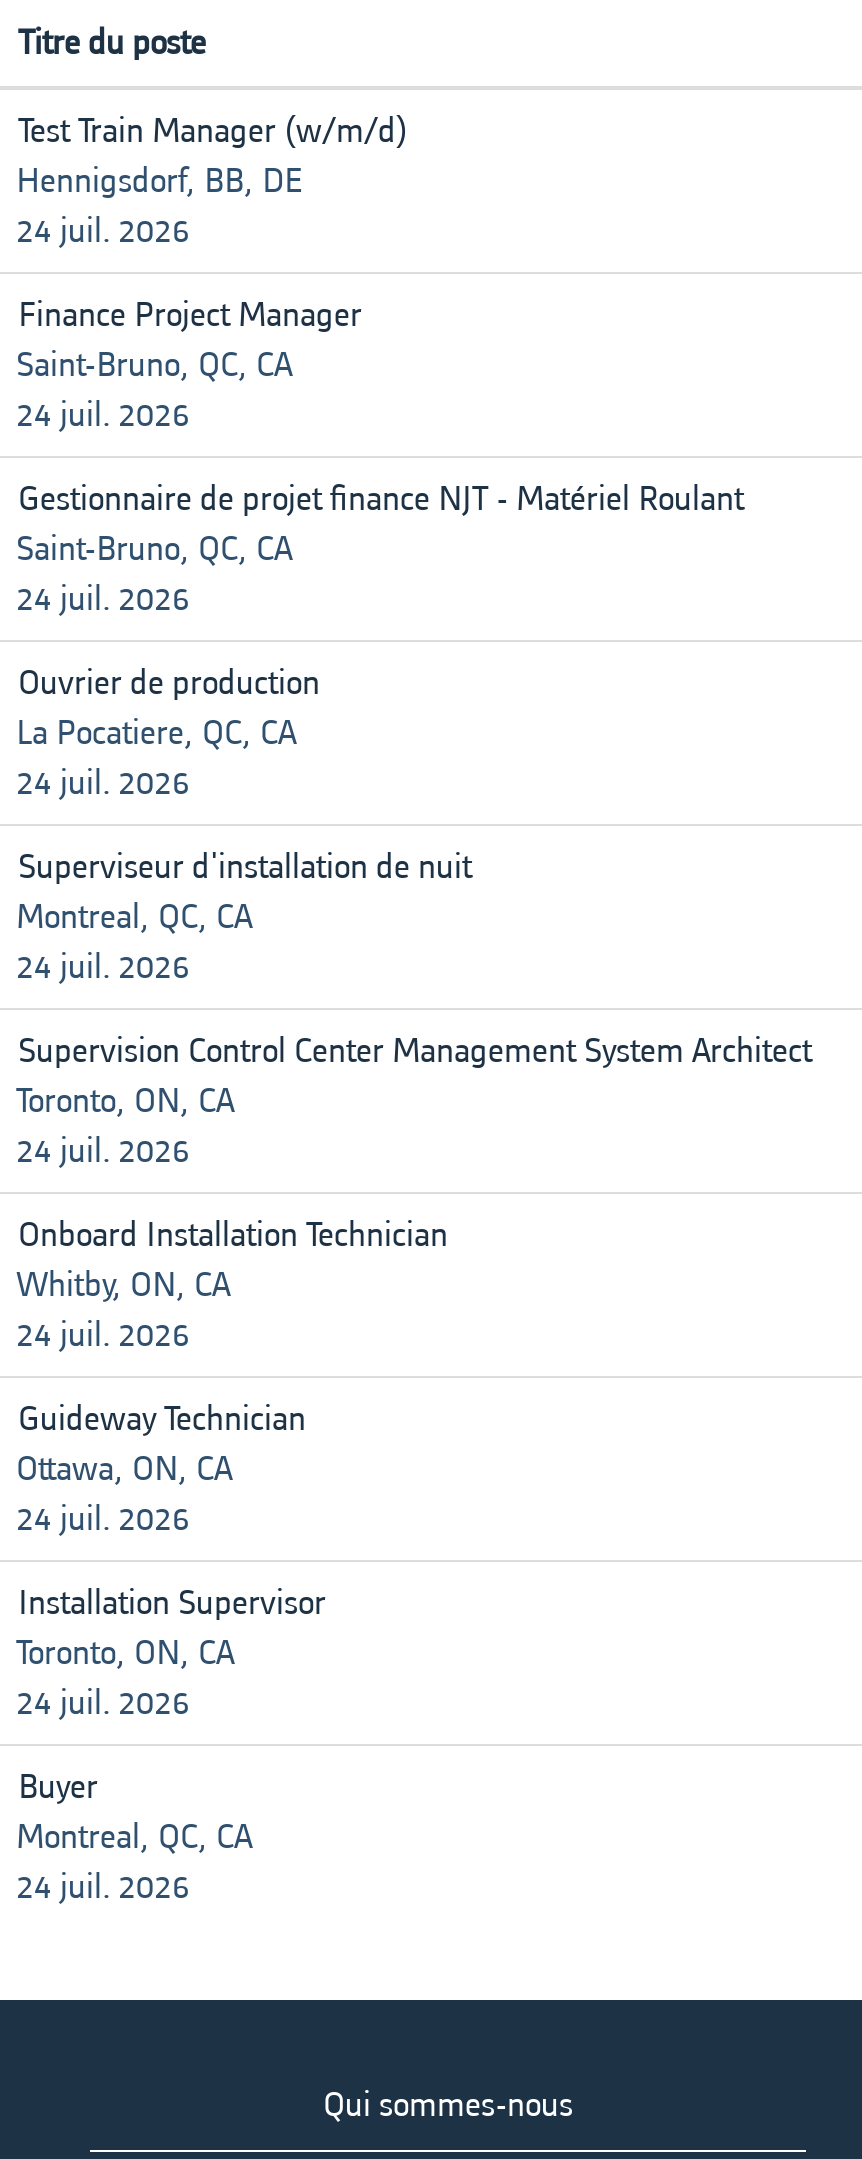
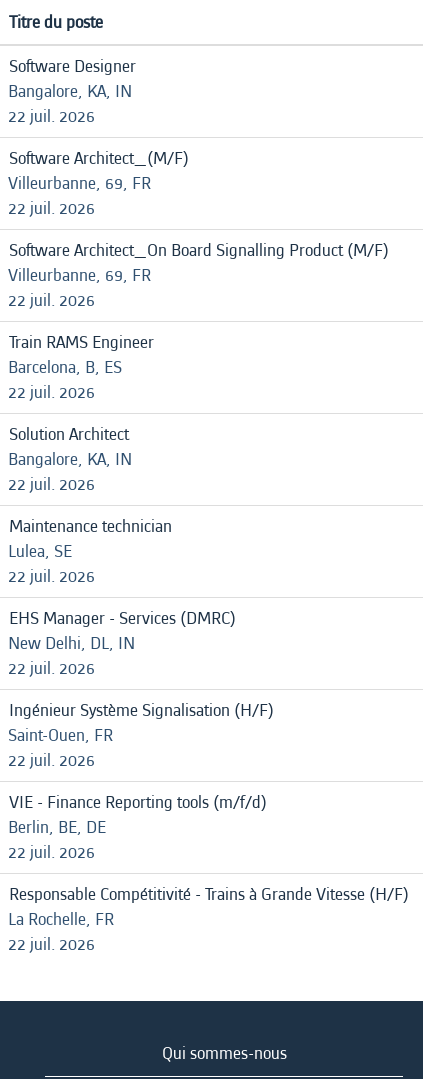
[16,106,408,256] Test Train Manager (w/m/d) | Hennigsdorf, BB, DE | 24 juil. 2026 -> [8,54,136,129] Software Designer | Bangalore, KA, IN | 22 juil. 2026
[16,290,362,440] Finance Project Manager | Saint-Bruno, QC, CA | 24 juil. 2026 -> [8,146,189,221] Software Architect_(M/F) | Villeurbanne, 69, FR | 22 juil. 2026
[16,474,744,624] Gestionnaire de projet finance NJT - Matériel Roulant | Saint-Bruno, QC, CA | 24 juil. 2026 -> [8,238,389,313] Software Architect_On Board Signalling Product (M/F) | Villeurbanne, 69, FR | 22 juil. 2026
[16,658,320,808] Ouvrier de production | La Pocatiere, QC, CA | 24 juil. 2026 -> [8,330,154,405] Train RAMS Engineer | Barcelona, B, ES | 22 juil. 2026
[16,842,472,992] Superviseur d'installation de nuit | Montreal, QC, CA | 24 juil. 2026 -> [8,422,132,497] Solution Architect | Bangalore, KA, IN | 22 juil. 2026
[16,1026,812,1176] Supervision Control Center Management System Architect | Toronto, ON, CA | 24 juil. 2026 -> [8,514,172,589] Maintenance technician | Lulea, SE | 22 juil. 2026
[16,1210,448,1360] Onboard Installation Technician | Whitby, ON, CA | 24 juil. 2026 -> [8,606,236,681] EHS Manager - Services (DMRC) | New Delhi, DL, IN | 22 juil. 2026
[16,1394,306,1544] Guideway Technician | Ottawa, ON, CA | 24 juil. 2026 -> [8,698,274,773] Ingénieur Système Signalisation (H/F) | Saint-Ouen, FR | 22 juil. 2026
[16,1578,326,1728] Installation Supervisor | Toronto, ON, CA | 24 juil. 2026 -> [8,790,267,865] VIE - Finance Reporting tools (m/f/d) | Berlin, BE, DE | 22 juil. 2026
[16,1762,252,1912] Buyer | Montreal, QC, CA | 24 juil. 2026 -> [8,882,409,957] Responsable Compétitivité - Trains à Grande Vitesse (H/F) | La Rochelle, FR | 22 juil. 2026

